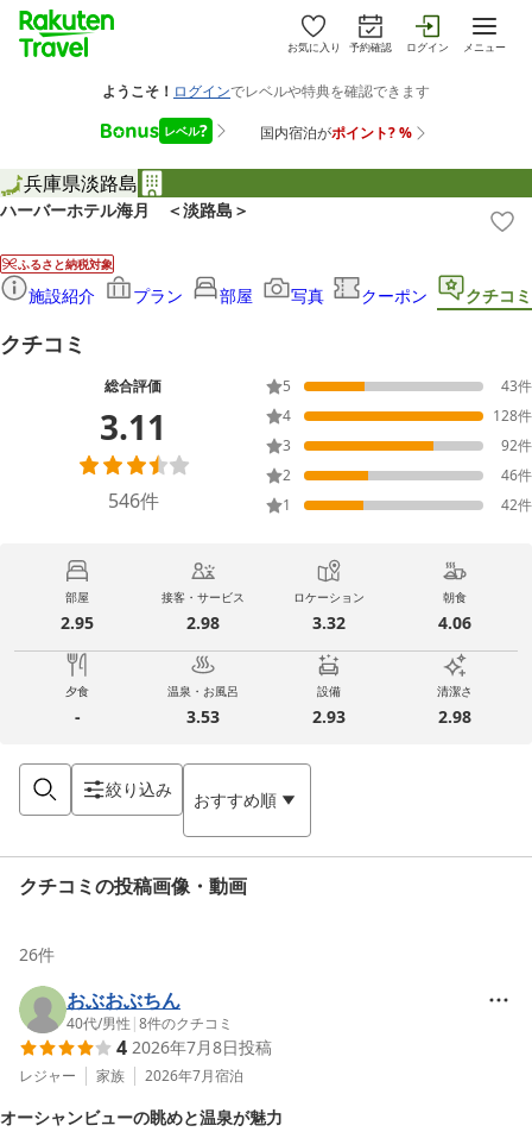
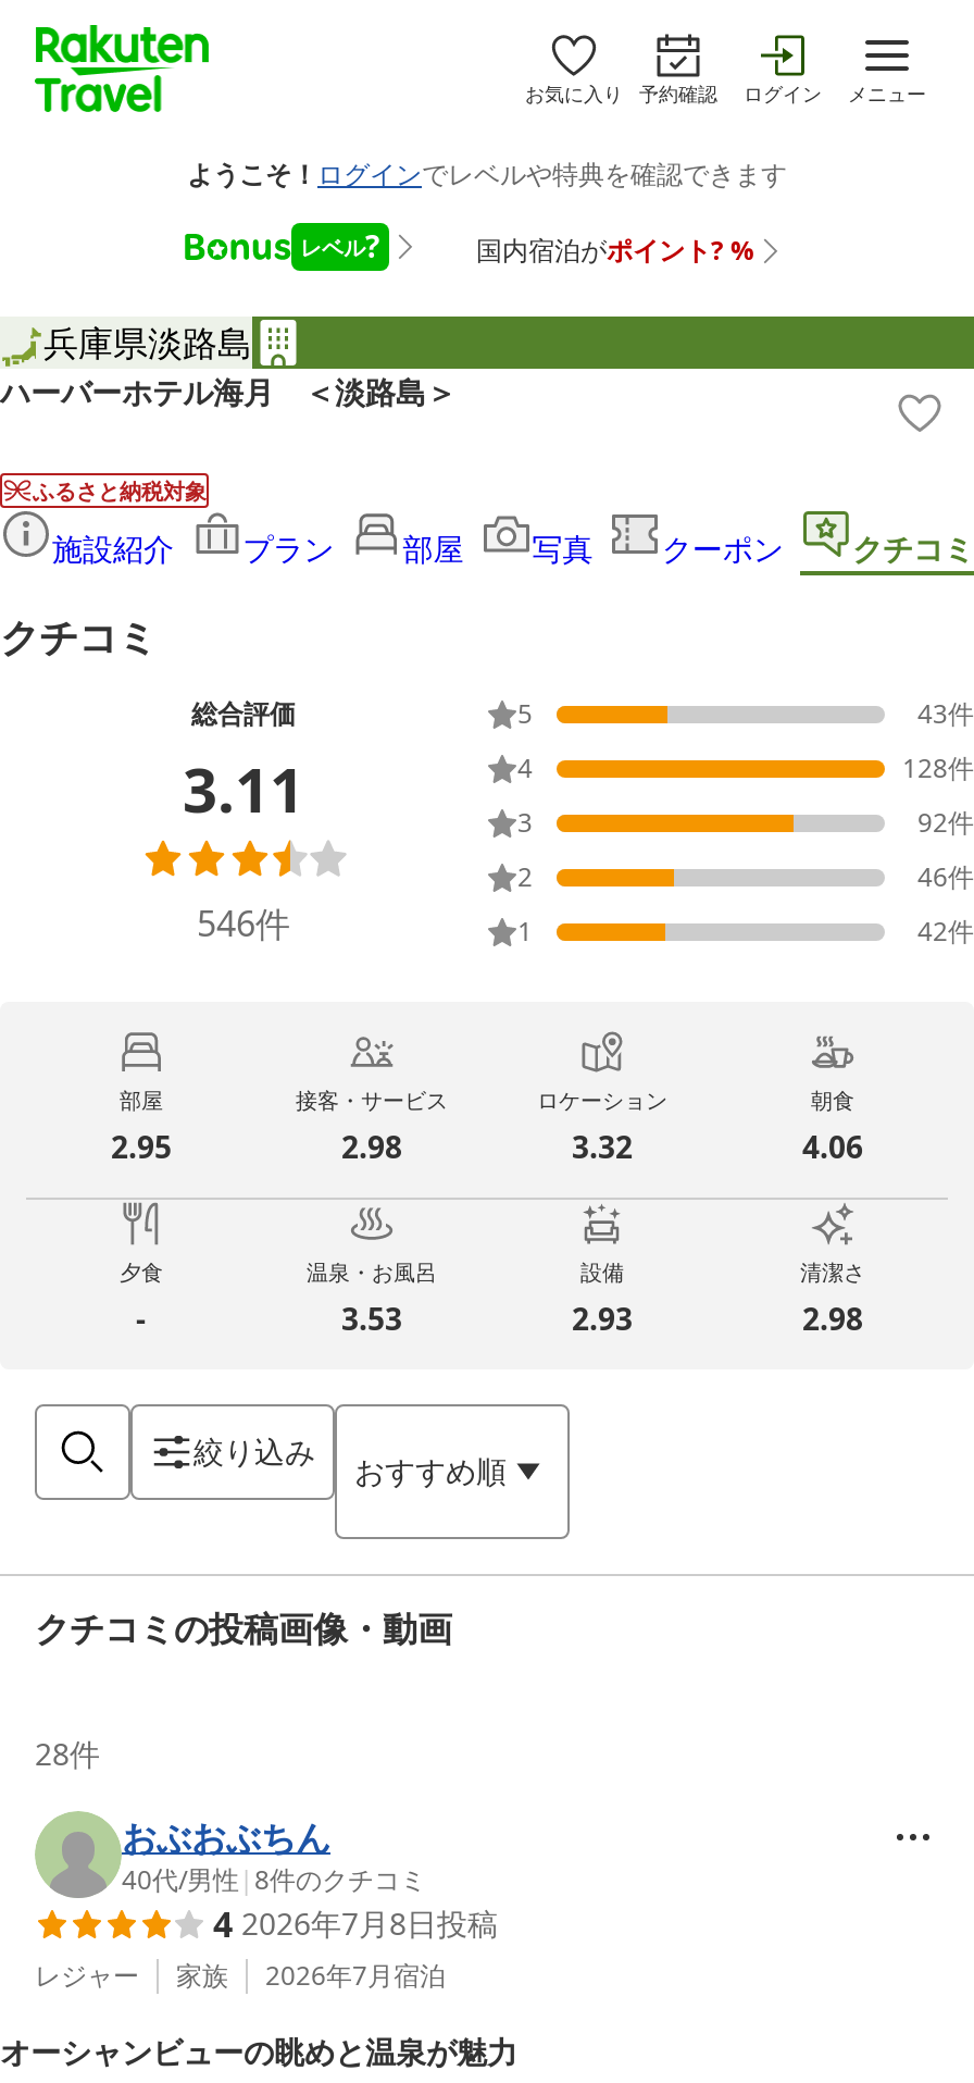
[19,943,55,966] 26件 -> [35,1733,100,1774] 28件

